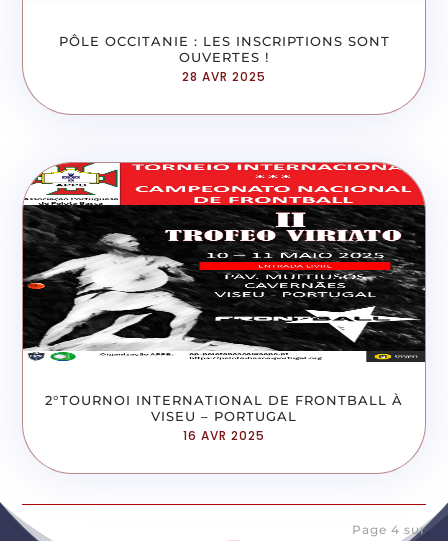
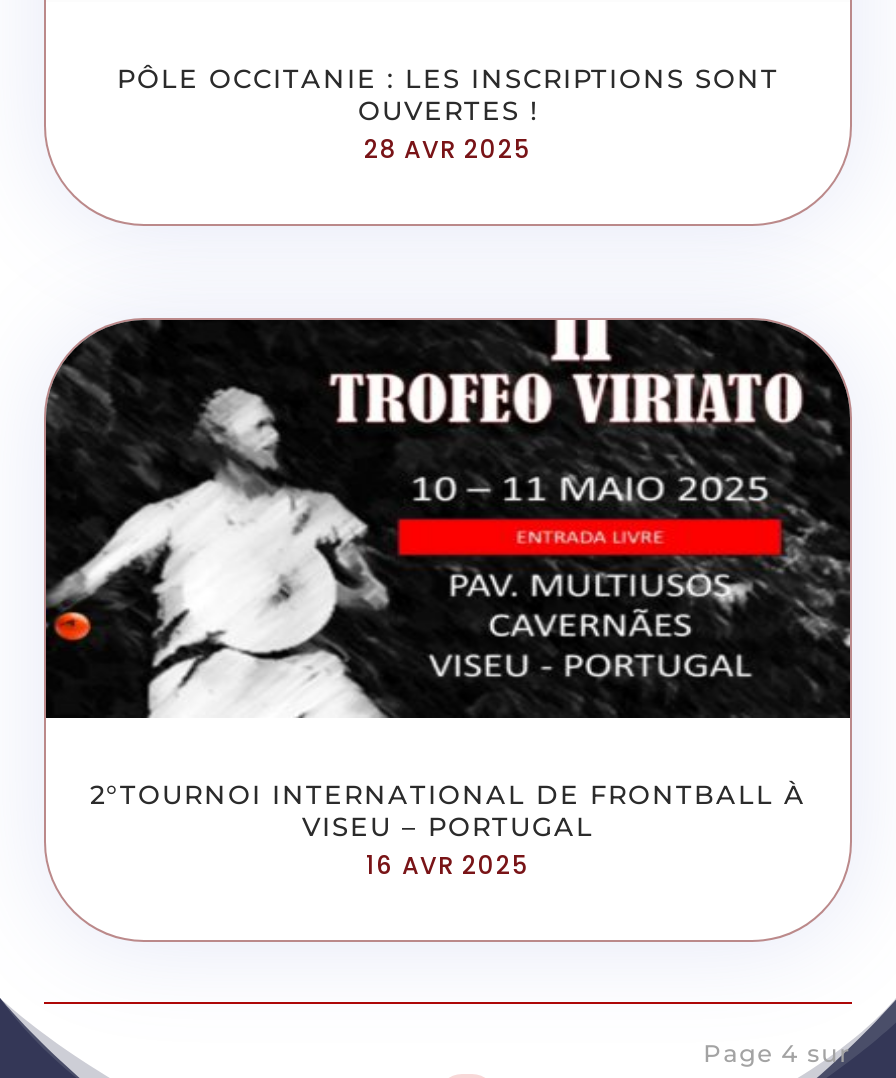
[23,162,425,362] [image] -> [44,318,852,720] [image]

